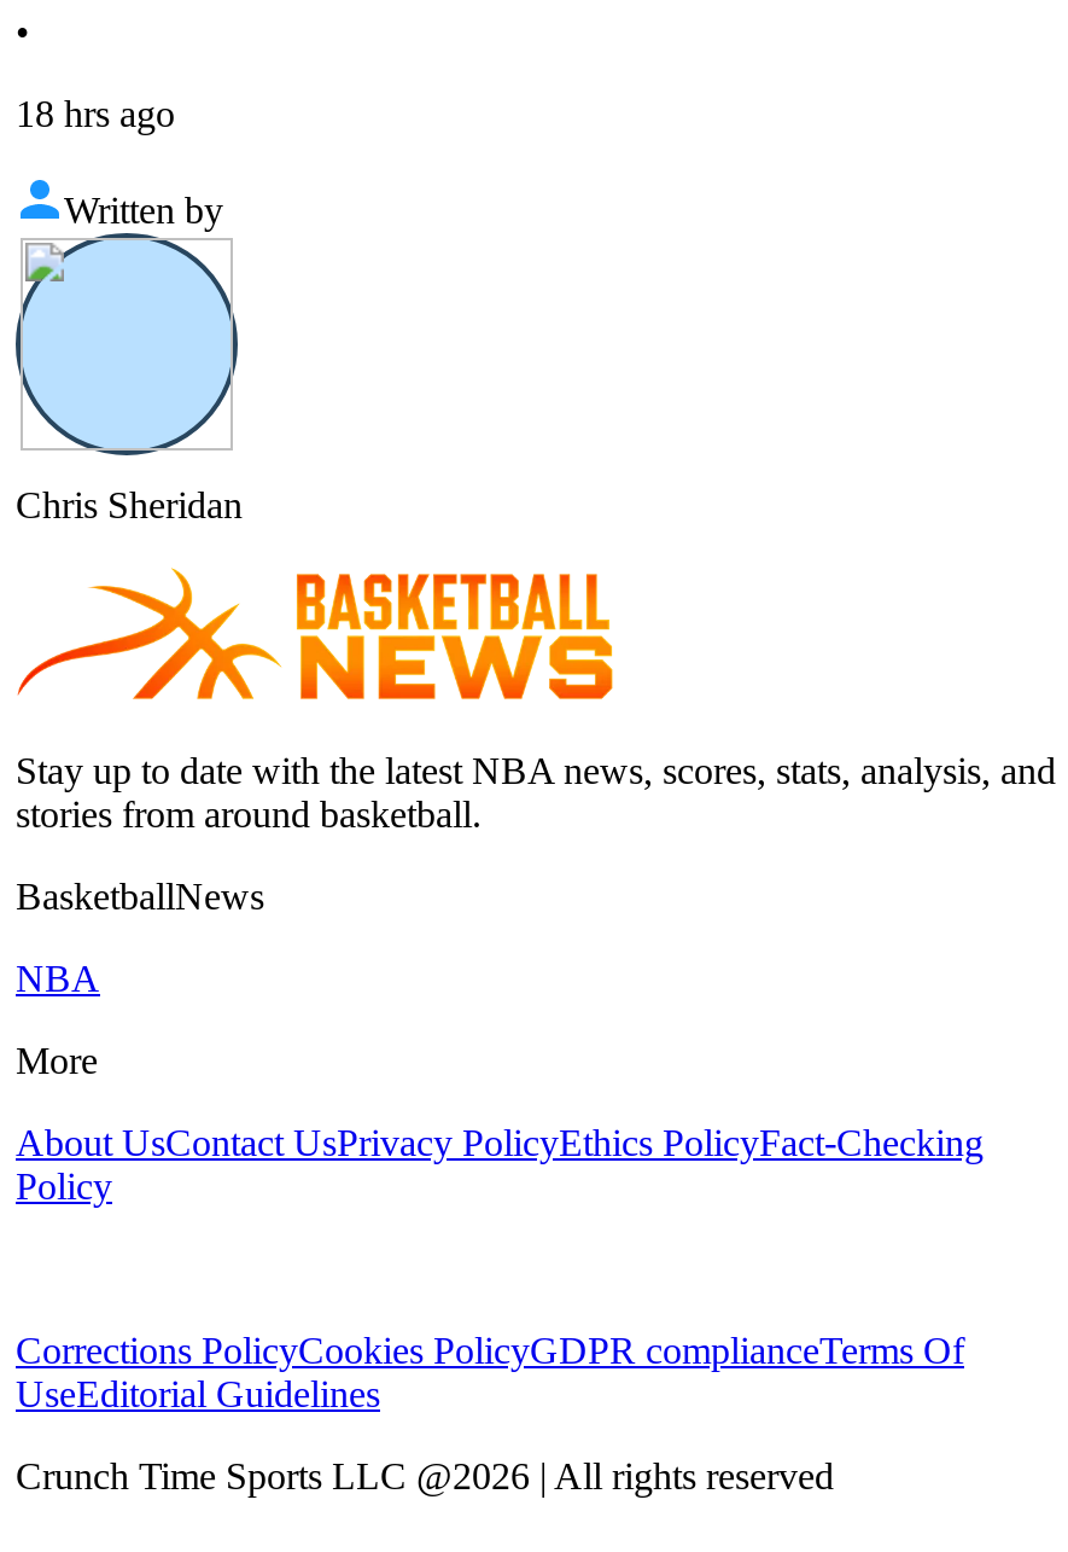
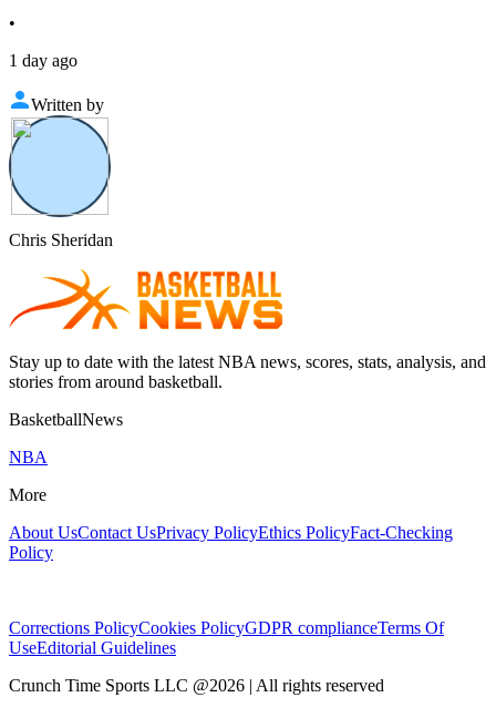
[16,93,175,134] 18 hrs ago -> [9,51,77,70] 1 day ago

